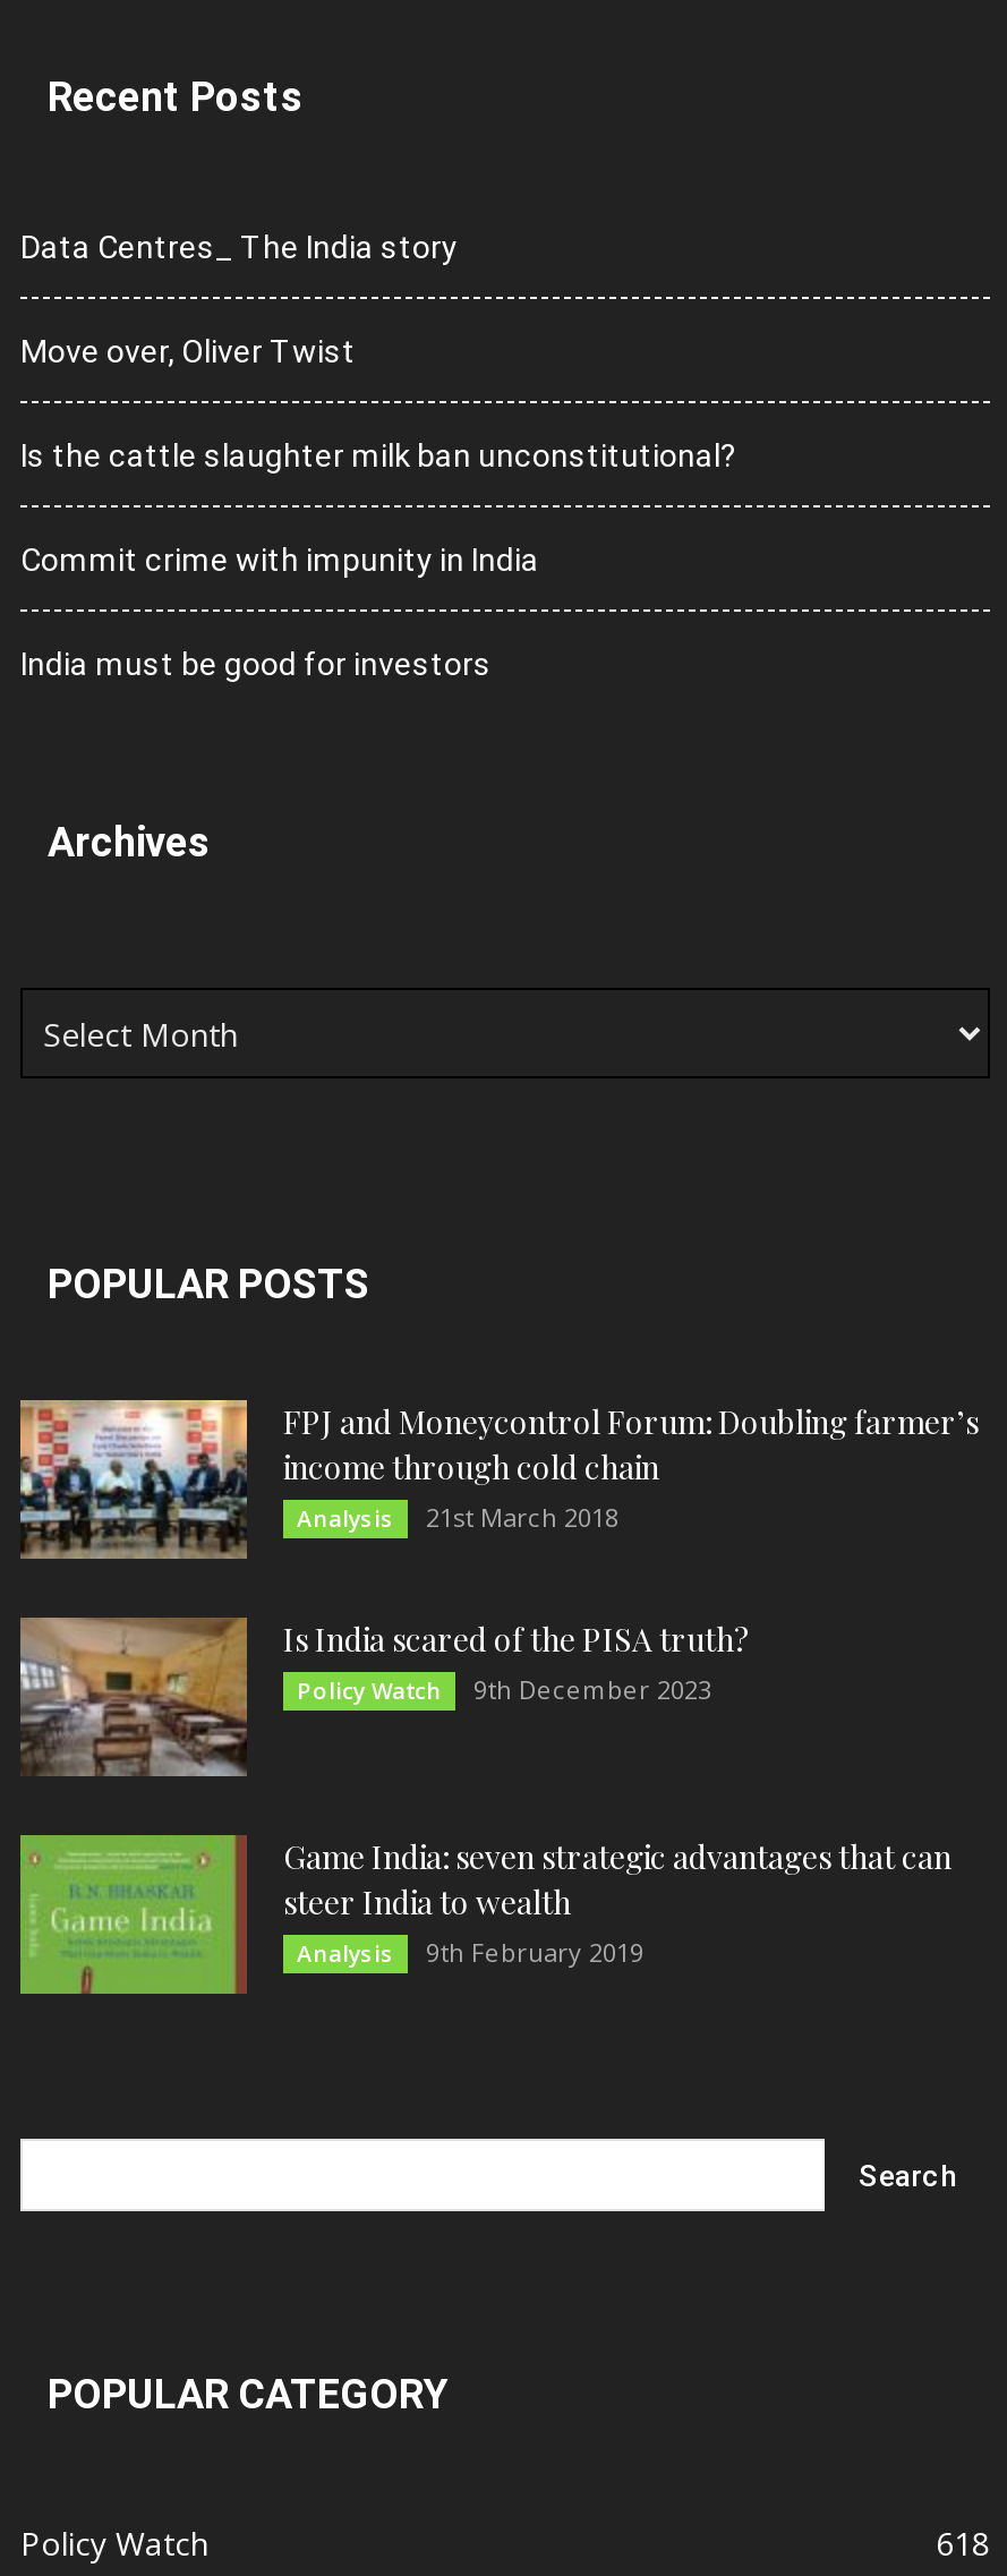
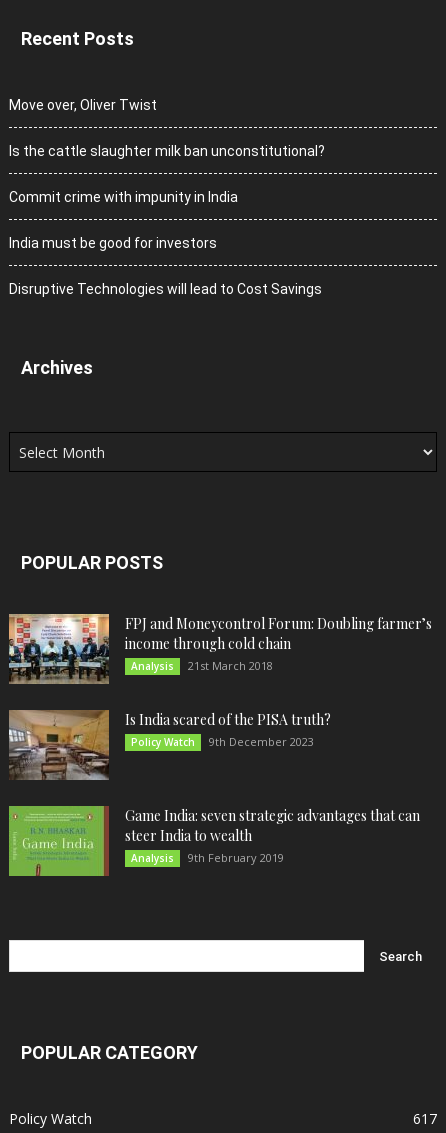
[20,230,458,266] Data Centres_ The India story -> none
moved [20,334,736,683] -> [9,97,325,251]: Move over, Oliver Twist | Is the cattle slaughter milk ban unconstitutional? | Commit crime with impunity in India | India must be good for investors
none -> [9,281,322,297] Disruptive Technologies will lead to Cost Savings
[936,2521,990,2564] 618 -> [413,1109,437,1128] 617

